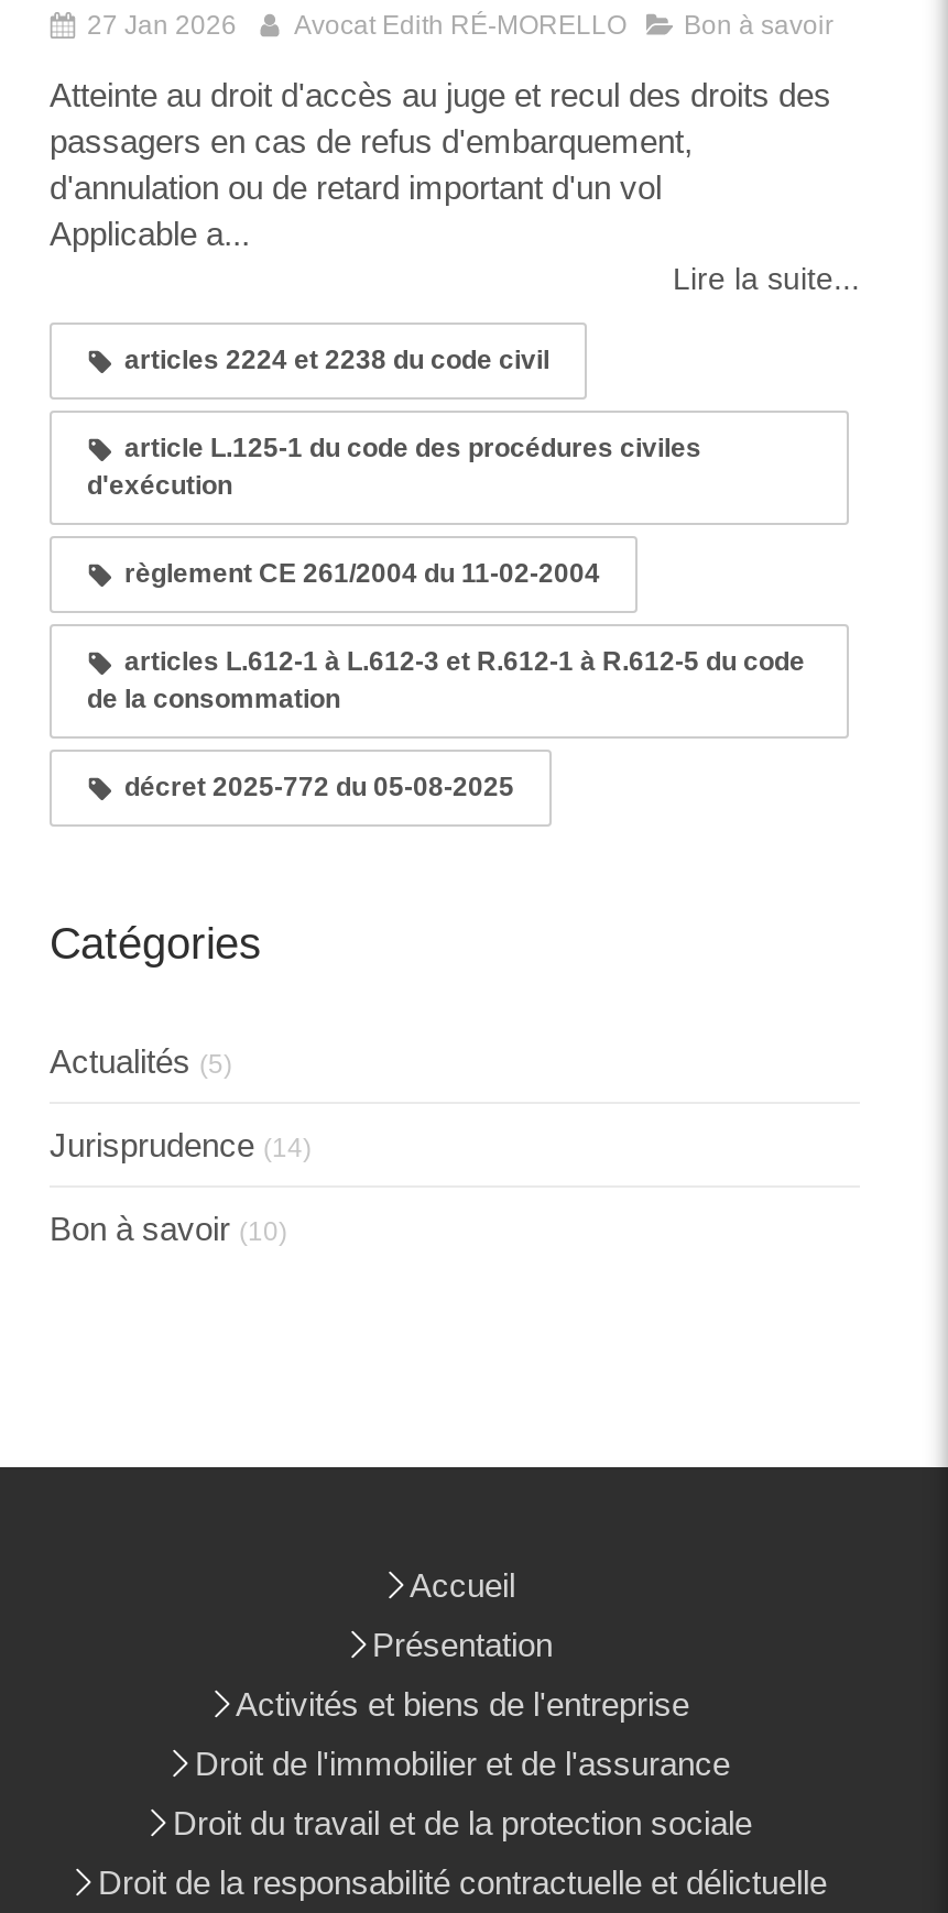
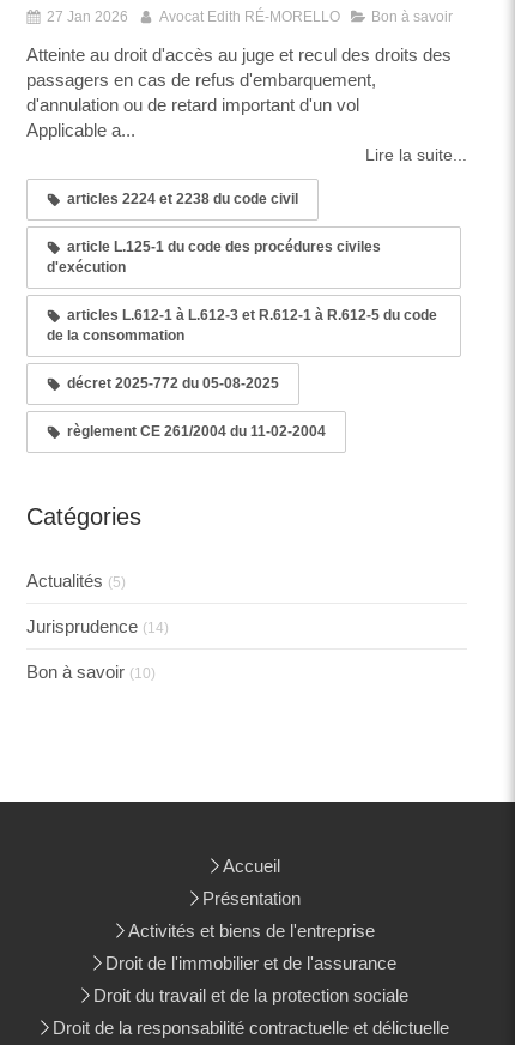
moved [124,558,600,588] -> [67,423,326,440]: règlement CE 261/2004 du 11-02-2004
moved [87,646,805,802] -> [47,307,437,392]: articles L.612-1 à L.612-3 et R.612-1 à R.612-5 du code | de la consommation | décret 2025-772 du 05-08-2025

